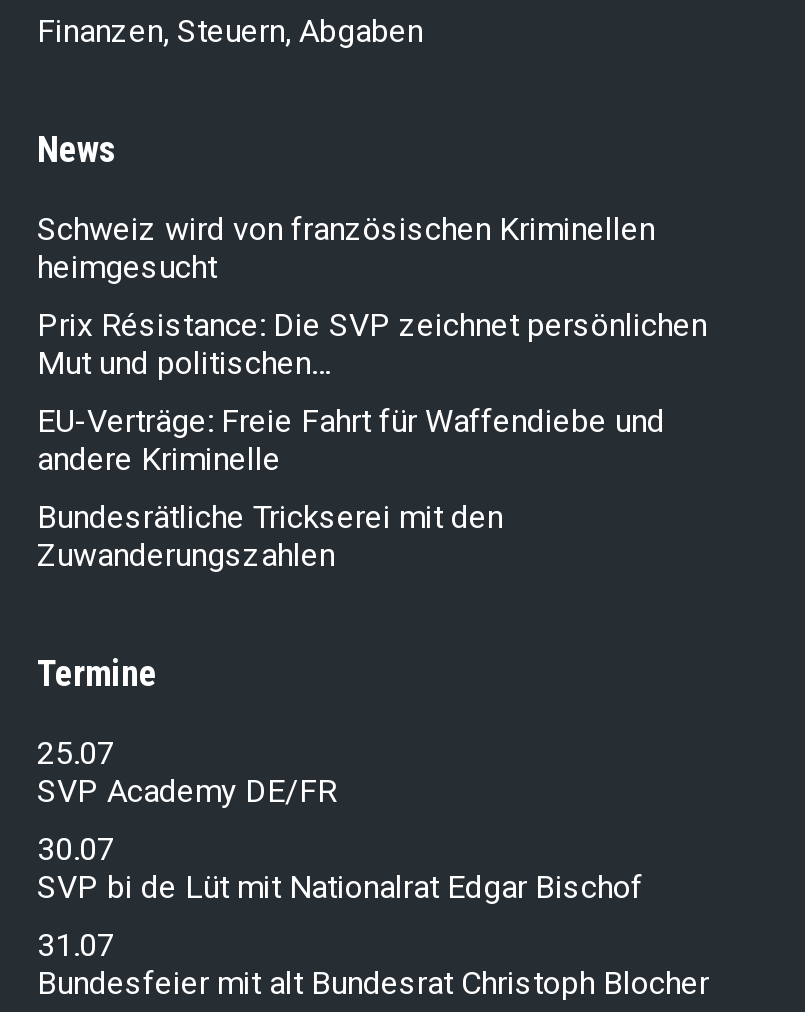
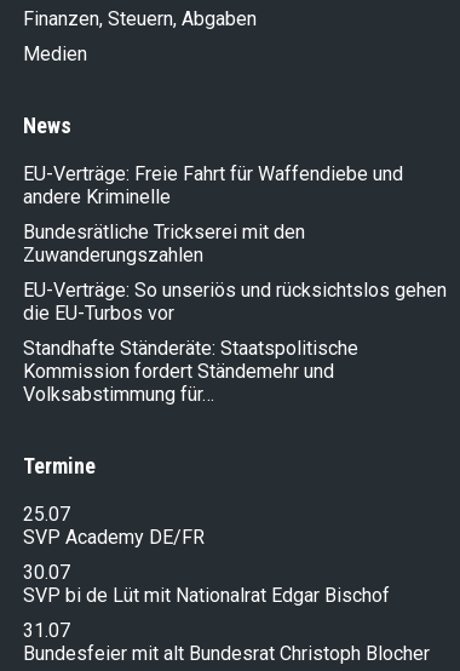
none -> [23,42,87,65] Medien
[37,210,707,382] Schweiz wird von französischen Kriminellen | heimgesucht | Prix Résistance: Die SVP zeichnet persönlichen | Mut und politischen… -> none
moved [37,402,665,574] -> [23,162,403,266]: EU-Verträge: Freie Fahrt für Waffendiebe und | andere Kriminelle | Bundesrätliche Trickserei mit den | Zuwanderungszahlen
none -> [23,279,447,406] EU-Verträge: So unseriös und rücksichtslos gehen | die EU-Turbos vor | Standhafte Ständeräte: Staatspolitische | Kommission fordert Ständemehr und | Volksabstimmung für…

